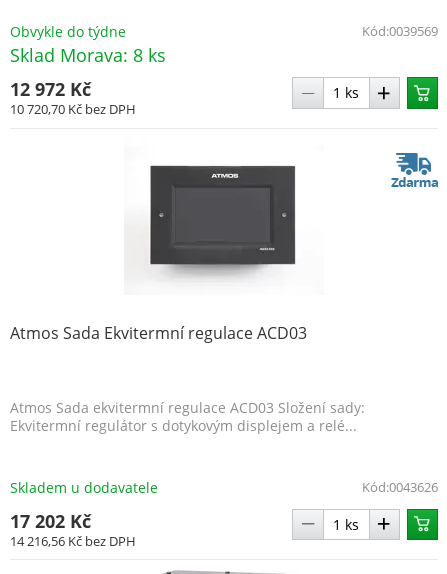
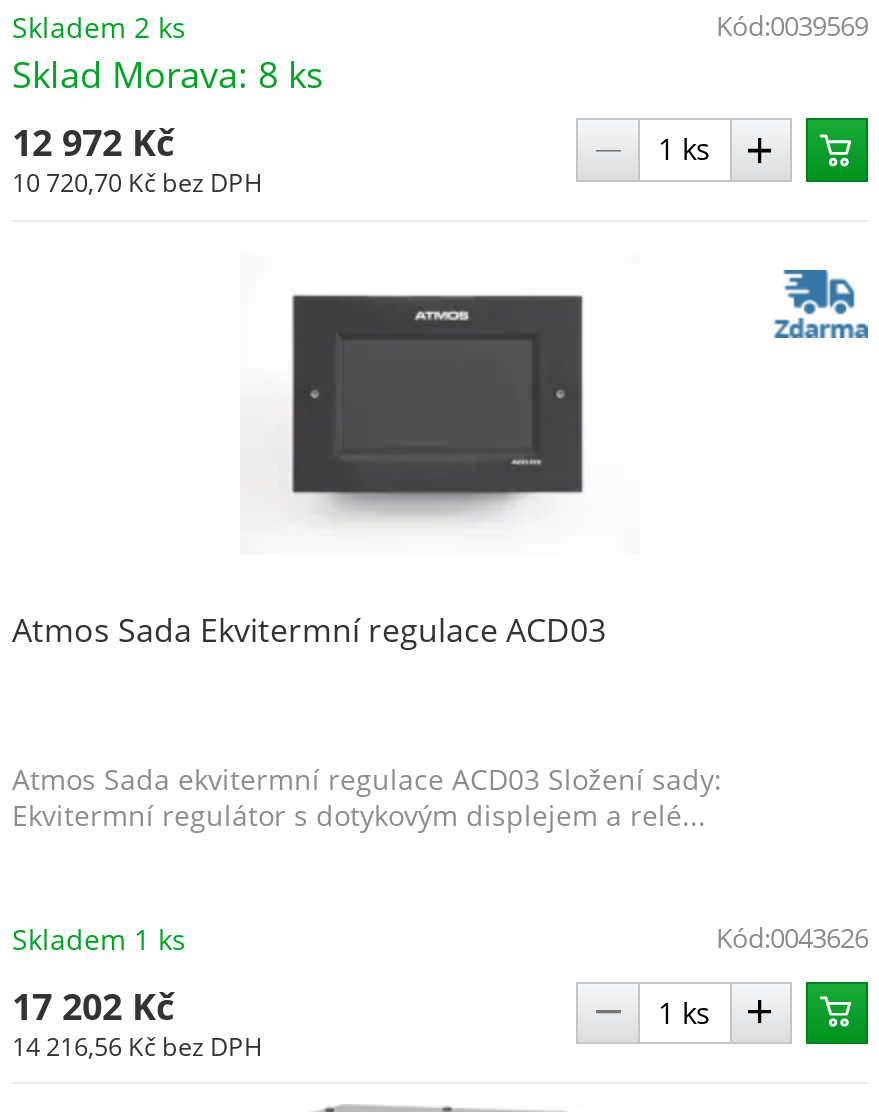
[10,22,126,41] Obvykle do týdne -> [12,9,186,47] Skladem 2 ks
[10,478,158,497] Skladem u dodavatele -> [12,920,186,958] Skladem 1 ks

